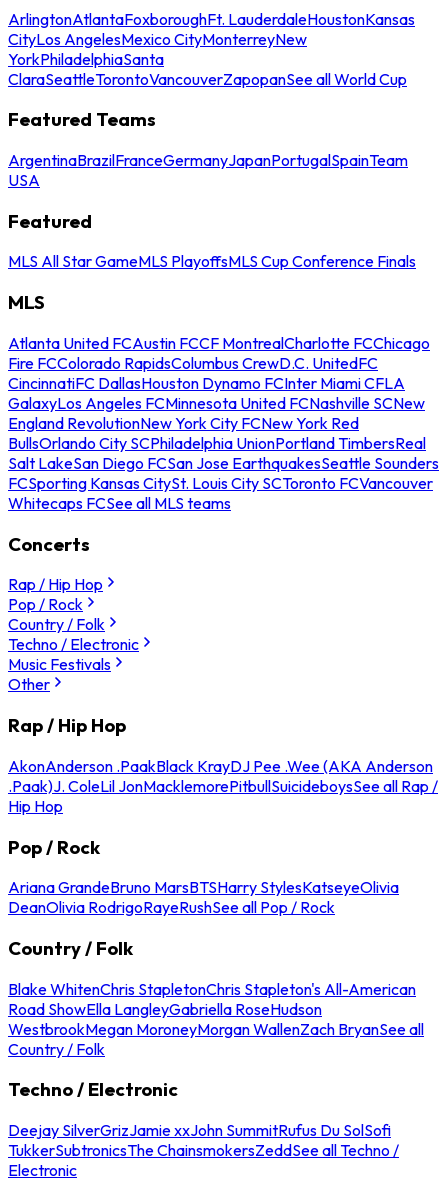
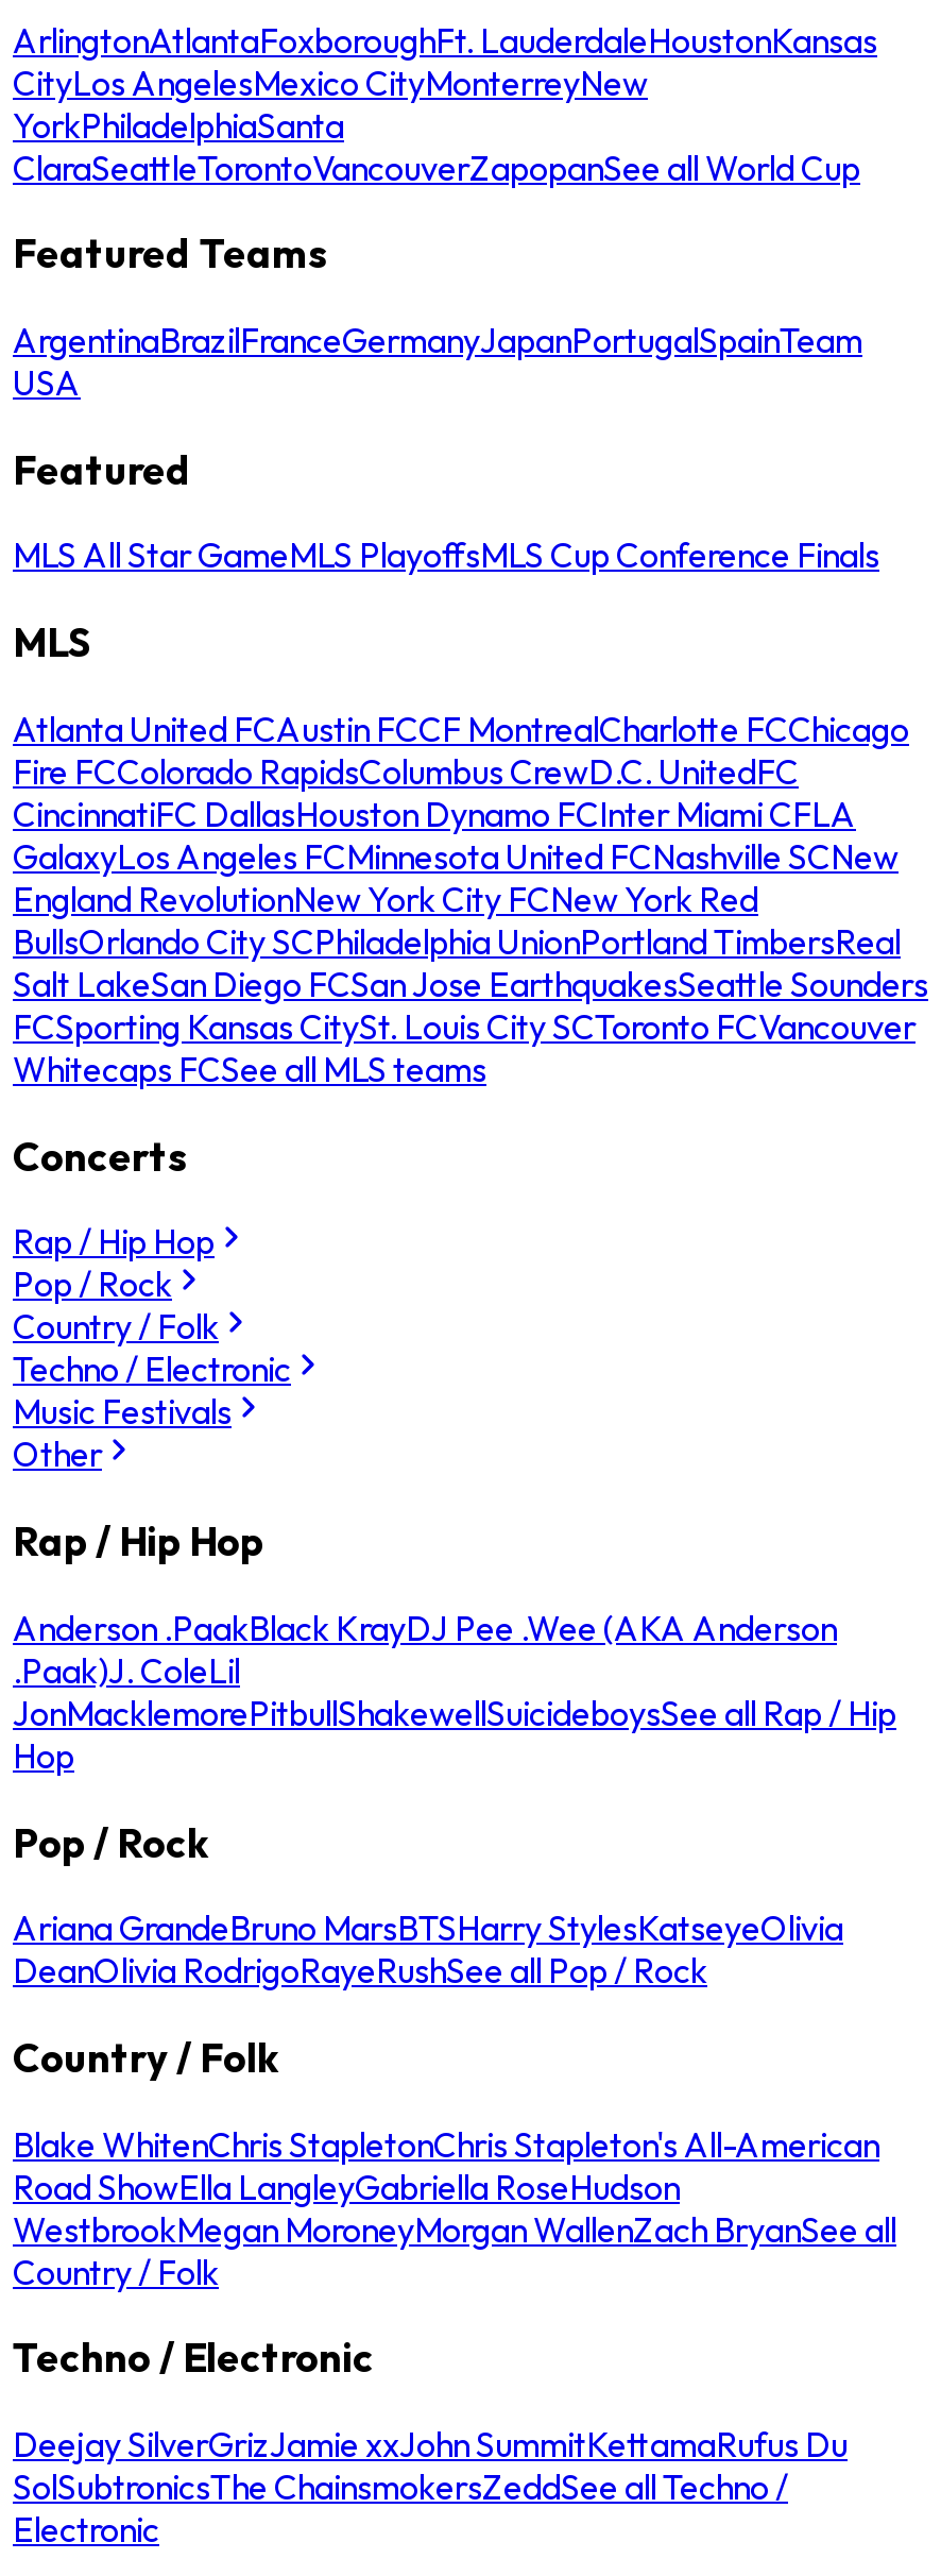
[8,756,438,816] AkonAnderson .PaakBlack KrayDJ Pee .Wee (AKA Anderson | .Paak)J. ColeLil JonMacklemorePitbullSuicideboysSee all Rap / | Hip Hop -> [13,1606,896,1776] Anderson .PaakBlack KrayDJ Pee .Wee (AKA Anderson | .Paak)J. ColeLil | JonMacklemorePitbullShakewellSuicideboysSee all Rap / Hip | Hop
[8,1120,399,1160] Deejay SilverGrizJamie xxJohn SummitRufus Du SolSofi | TukkerSubtronicsThe ChainsmokersZeddSee all Techno / -> [13,2423,848,2508] Deejay SilverGrizJamie xxJohn SummitKettamaRufus Du | SolSubtronicsThe ChainsmokersZeddSee all Techno /

